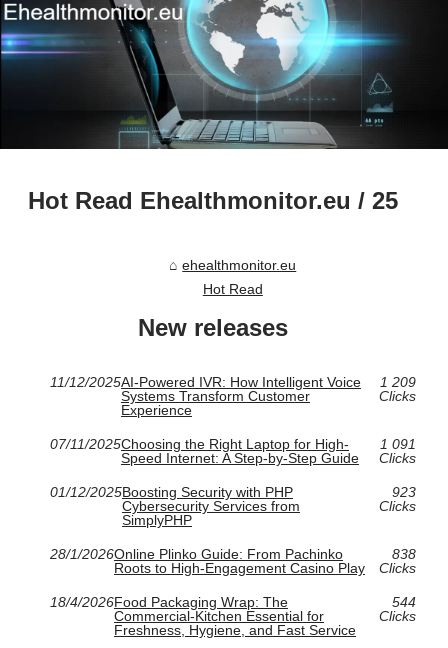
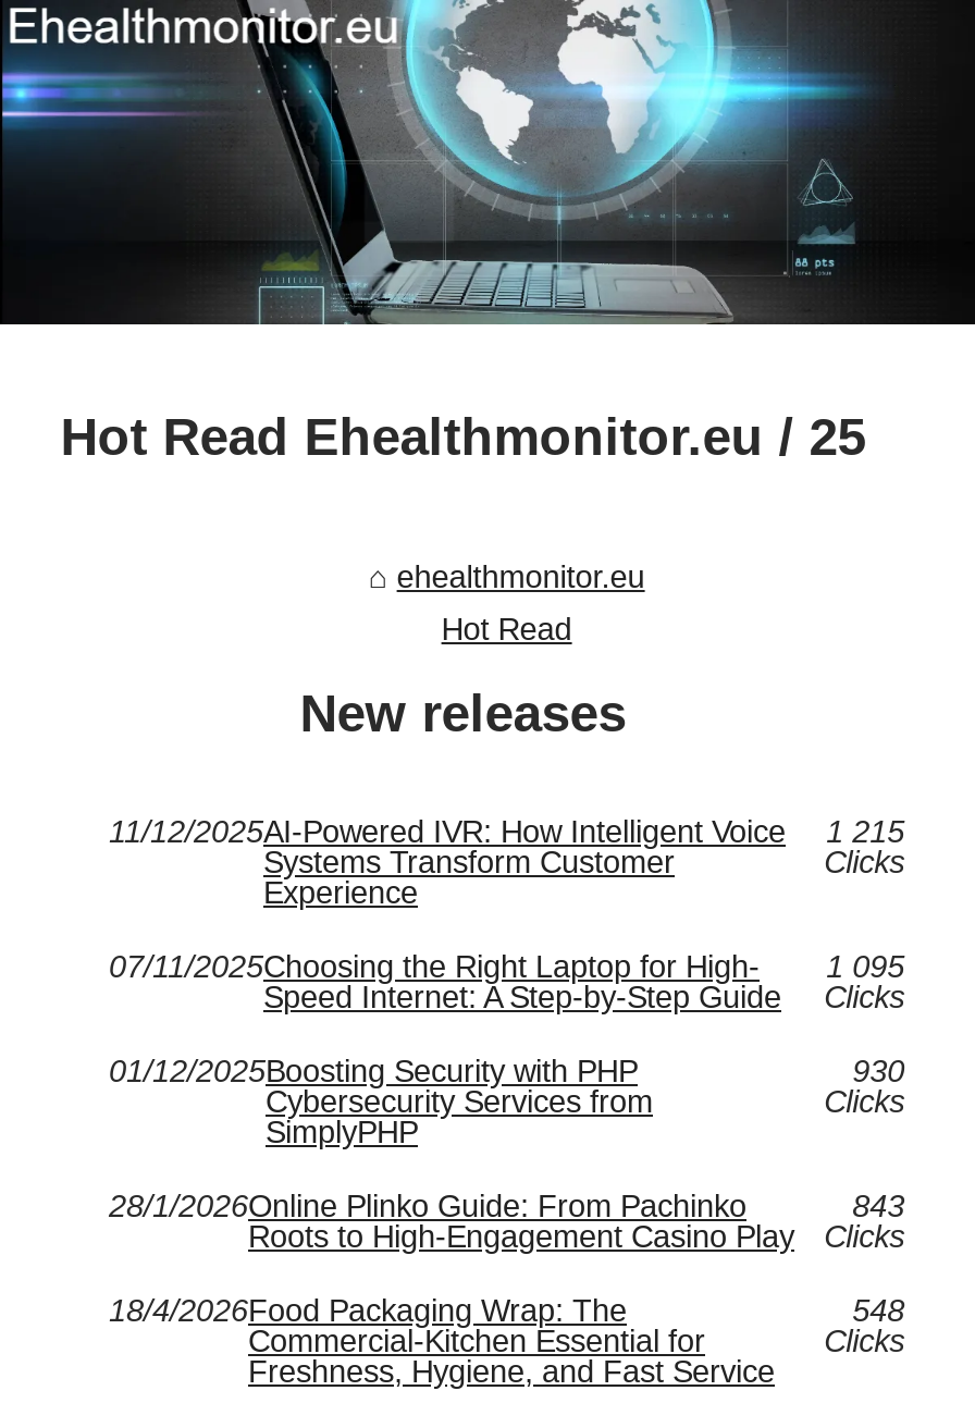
[50,374,416,390] 11/12/2025AI-Powered IVR: How Intelligent Voice 1 209 -> [109,814,904,849] 11/12/2025AI-Powered IVR: How Intelligent Voice 1 215
[50,436,416,452] 07/11/2025Choosing the Right Laptop for High- 1 091 -> [109,949,904,984] 07/11/2025Choosing the Right Laptop for High- 1 095
[392,484,416,500] 923 -> [852,1054,904,1089] 930
[392,546,416,562] 838 -> [852,1189,904,1224] 843
[392,594,416,610] 544 -> [852,1293,904,1328] 548

